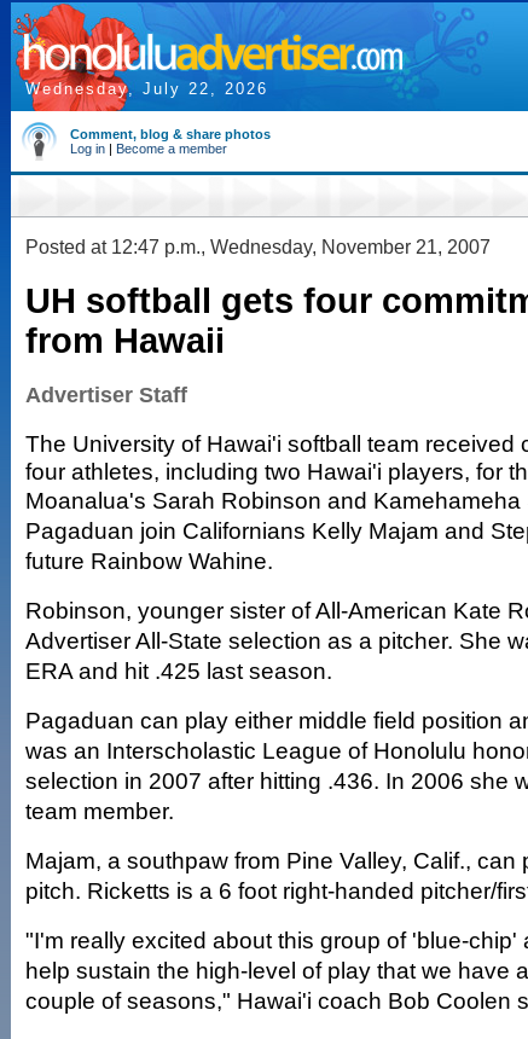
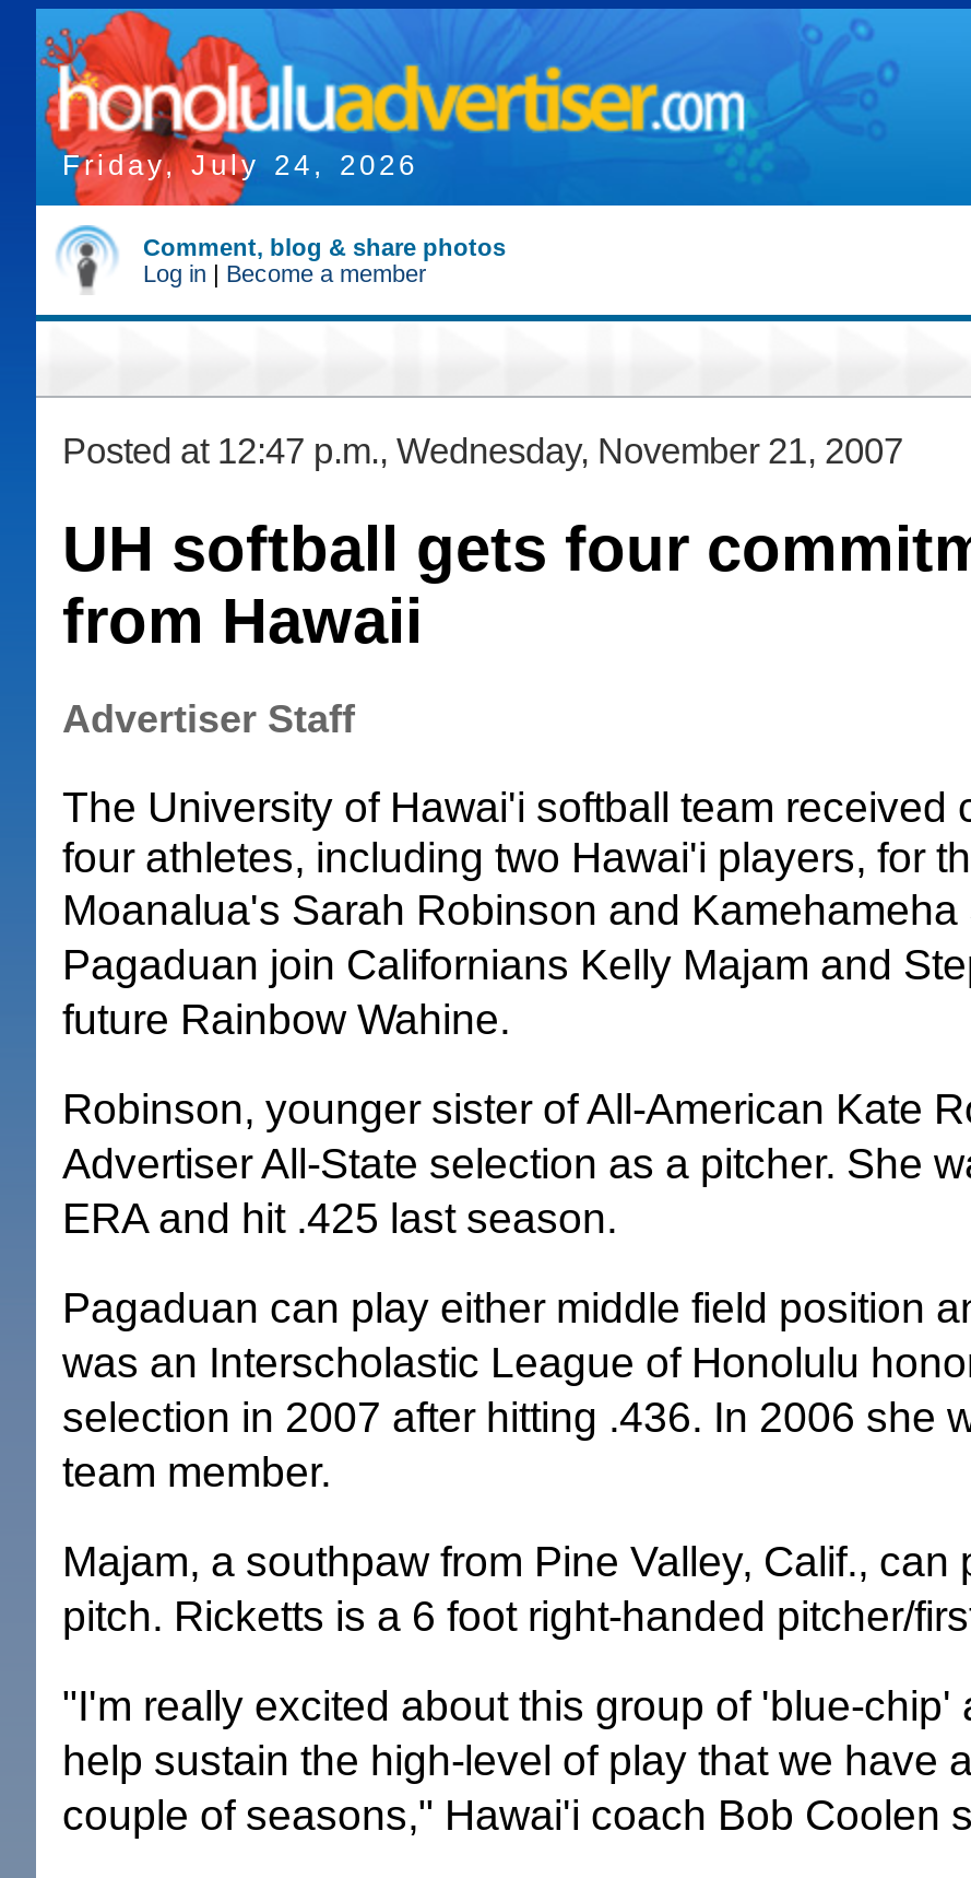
[25,80,268,98] Wednesday, July 22, 2026 -> [62,149,418,181] Friday, July 24, 2026

